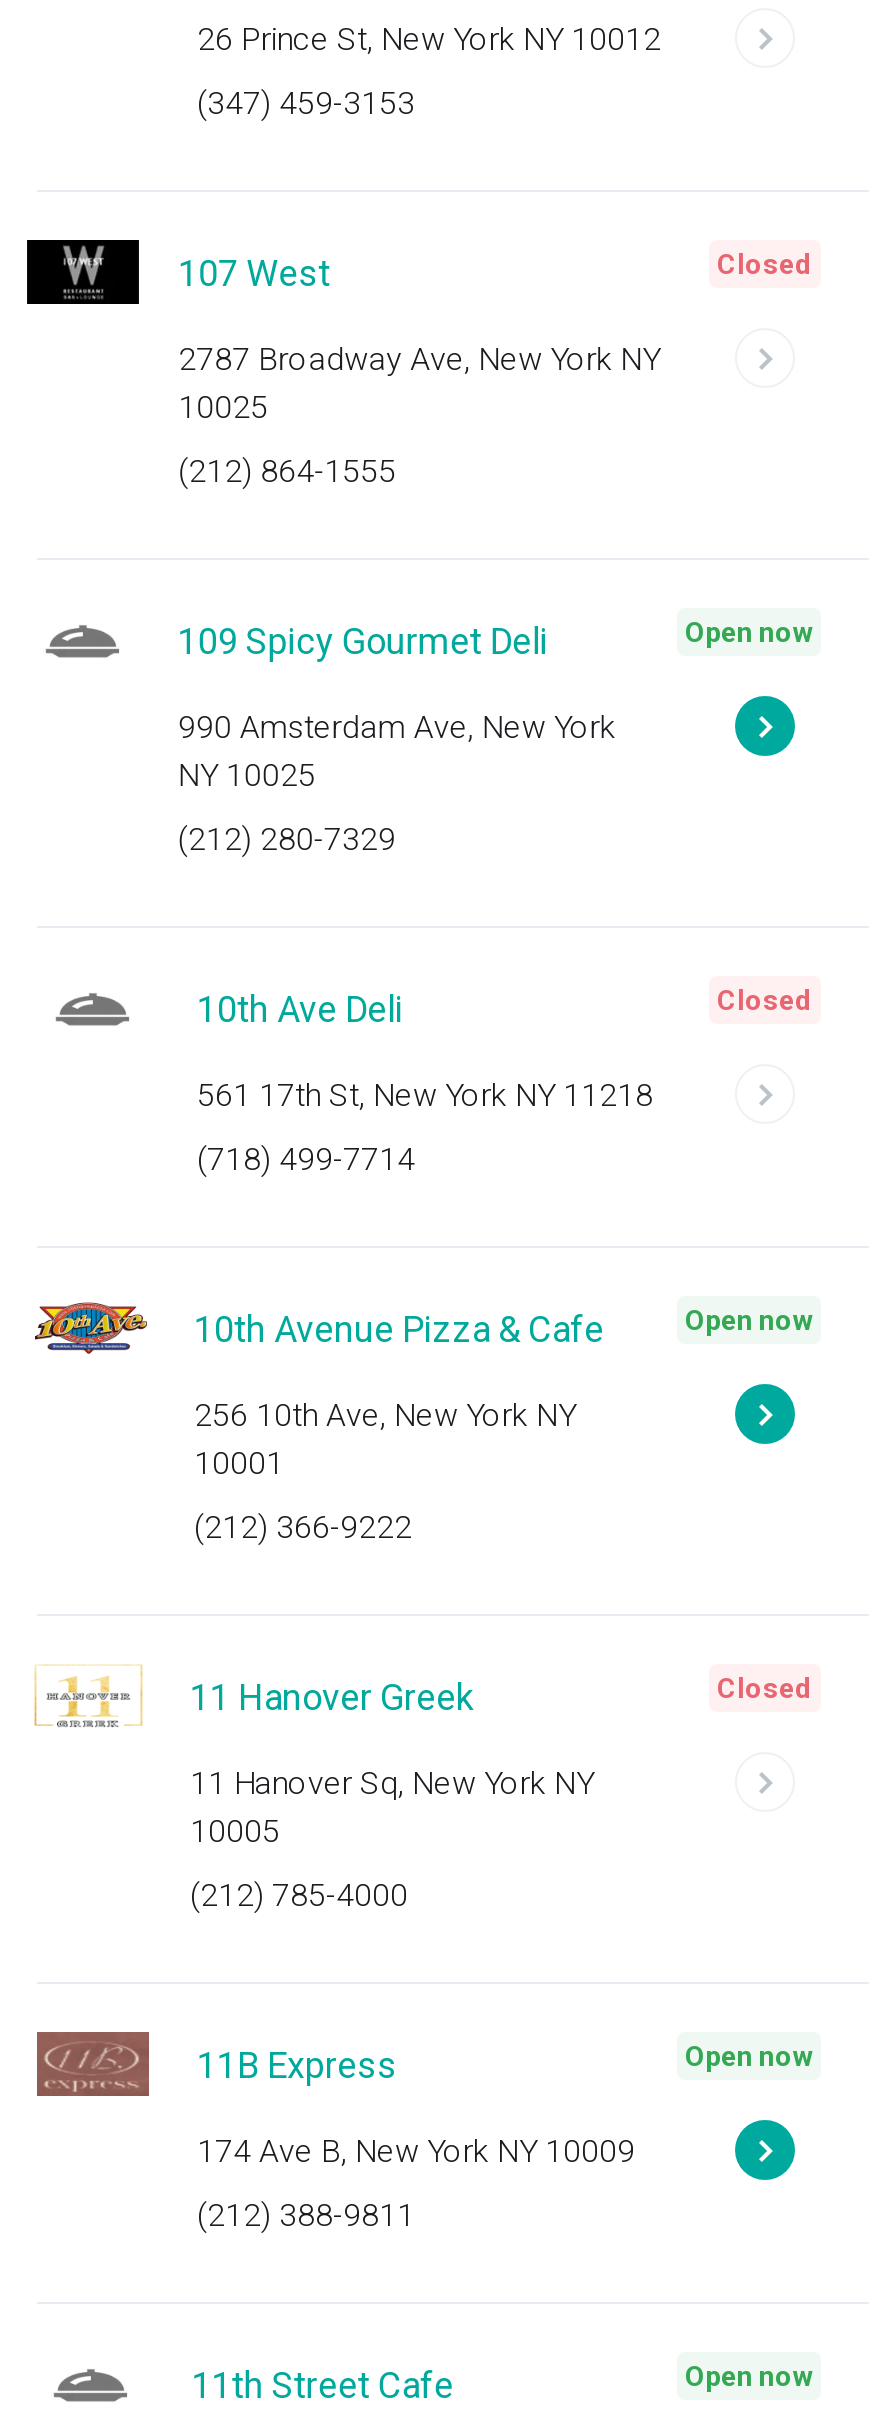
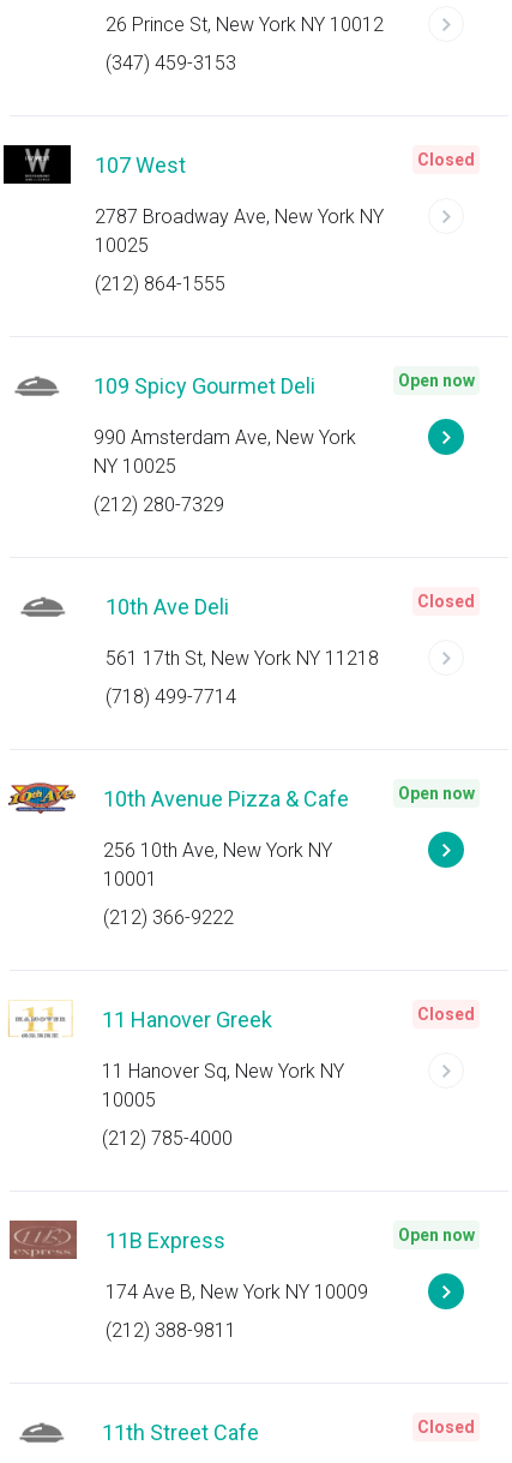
[685,2360,813,2392] Open now -> [417,1417,475,1437] Closed

